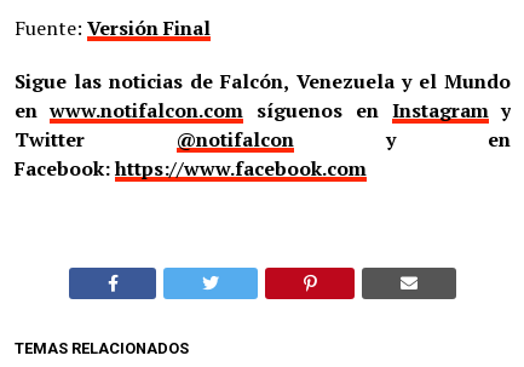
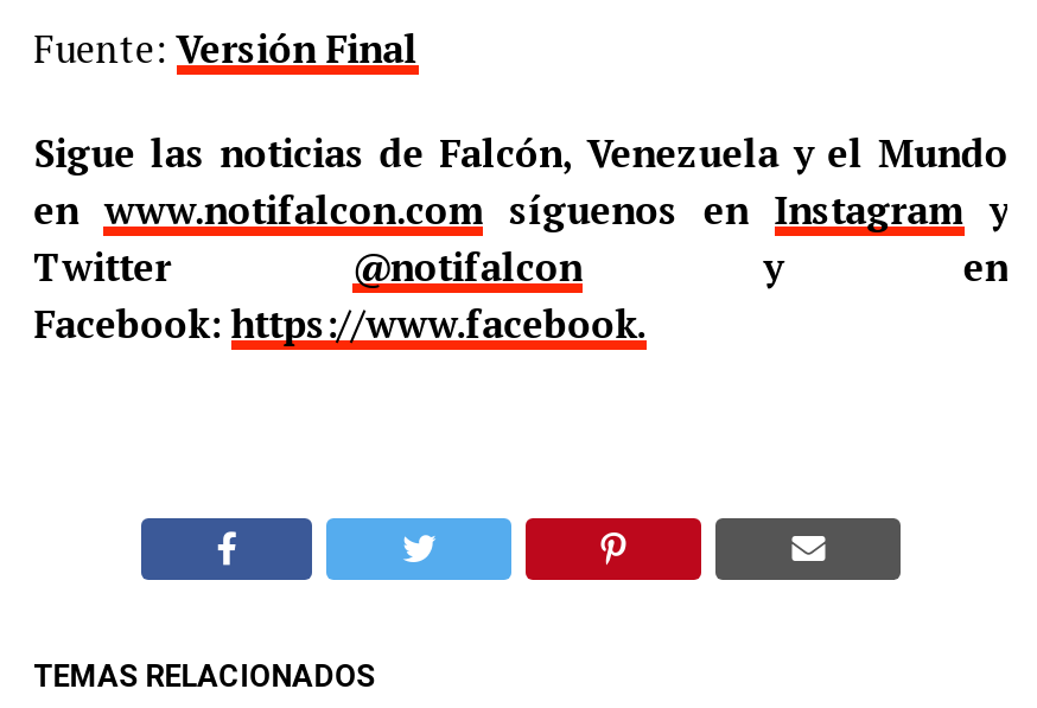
[14,155,366,181] Facebook: https://www.facebook.com -> [34,297,646,349] Facebook: https://www.facebook.

